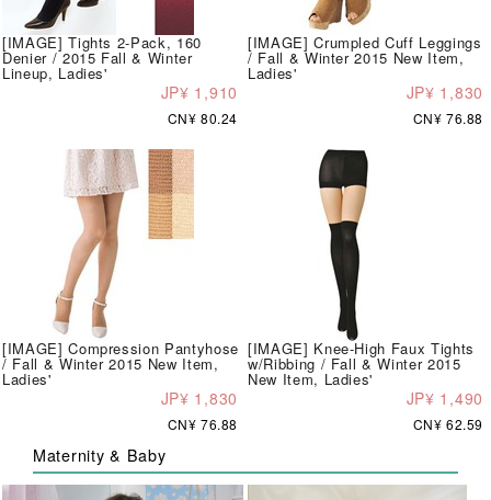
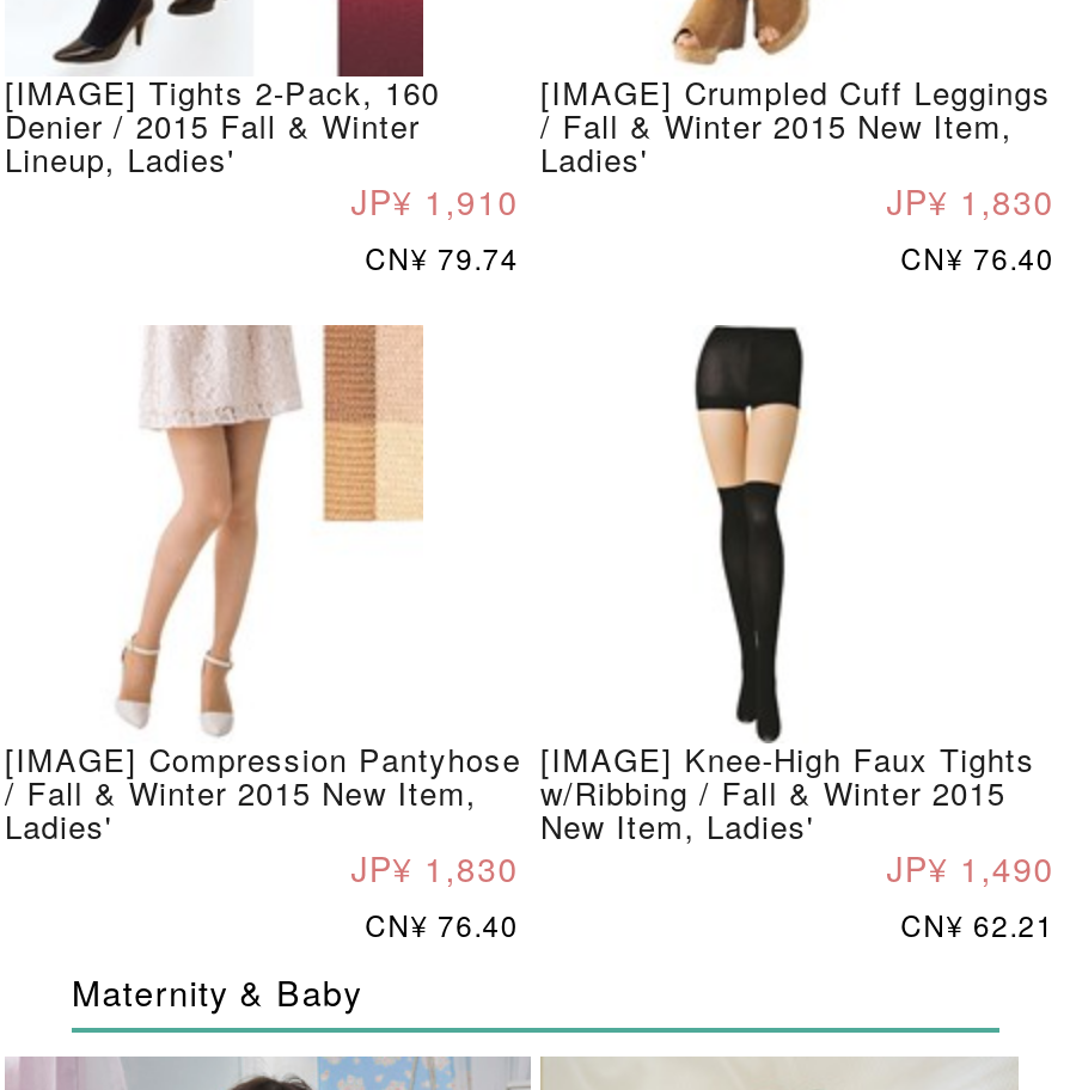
[167,109,238,127] CN¥ 80.24 -> [365,237,519,278] CN¥ 79.74
[413,109,483,127] CN¥ 76.88 -> [900,237,1054,278] CN¥ 76.40
[167,415,238,433] CN¥ 76.88 -> [365,904,519,945] CN¥ 76.40
[413,415,483,433] CN¥ 62.59 -> [900,904,1054,945] CN¥ 62.21

